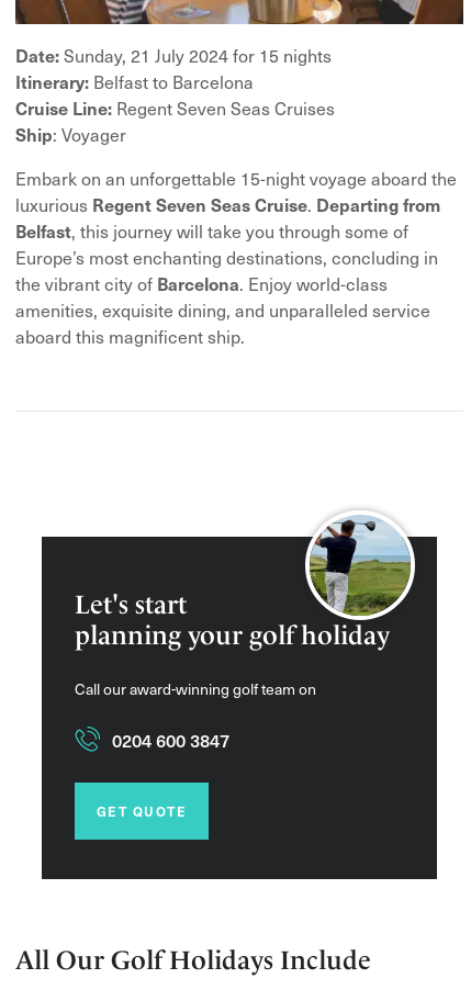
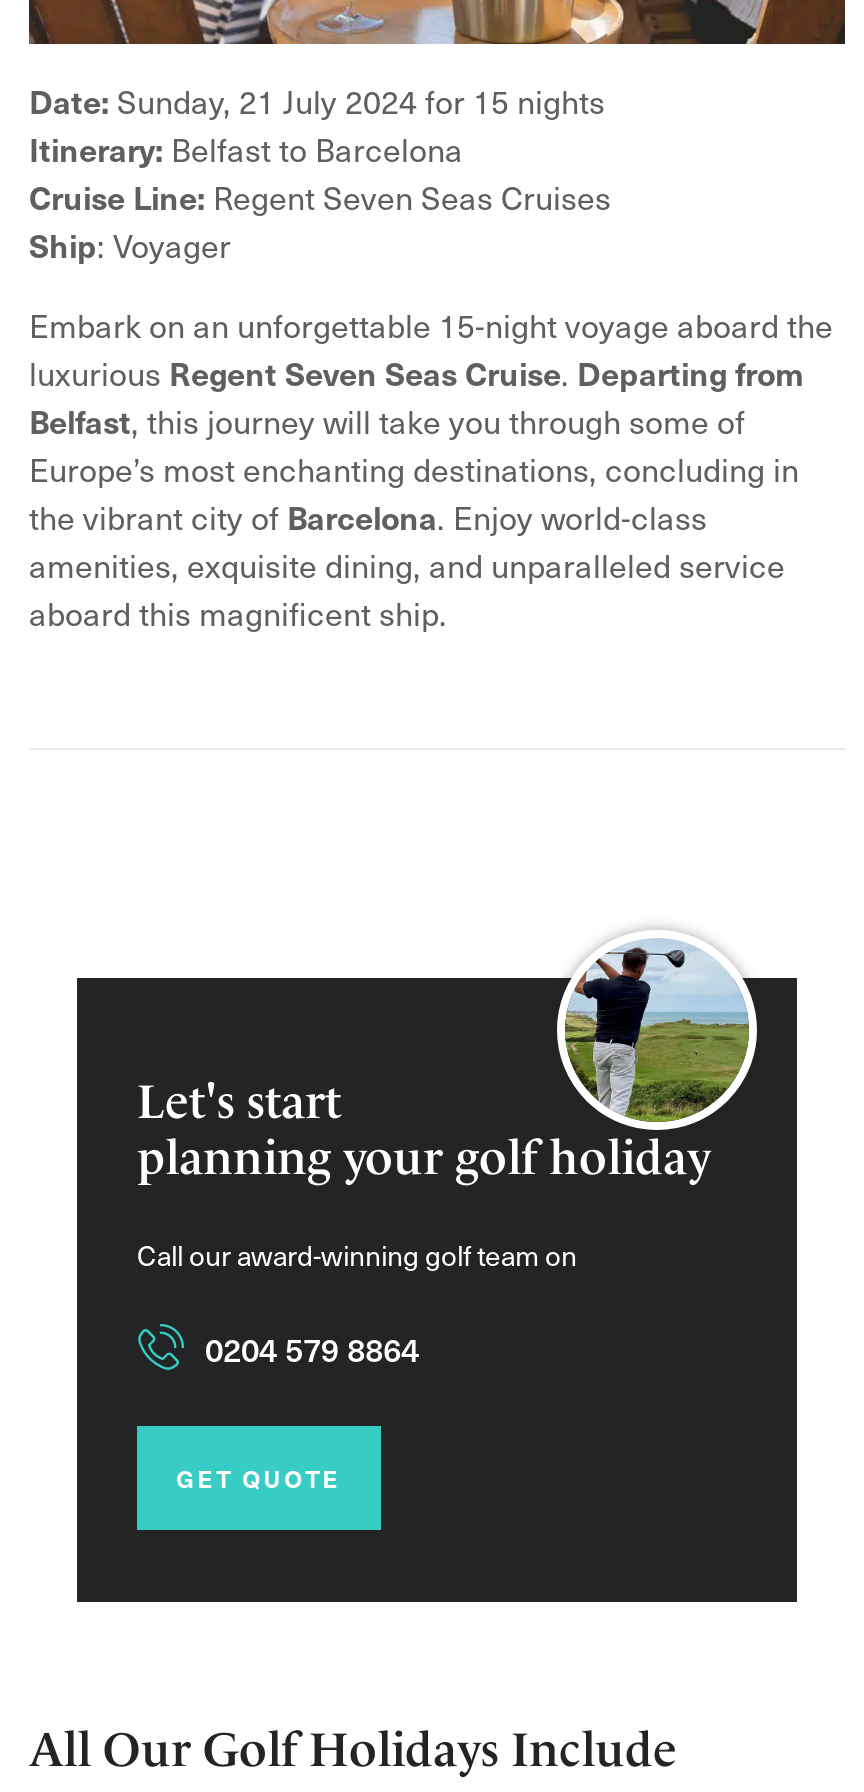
[112,726,229,753] 0204 600 3847 -> [205,1323,419,1371] 0204 579 8864

